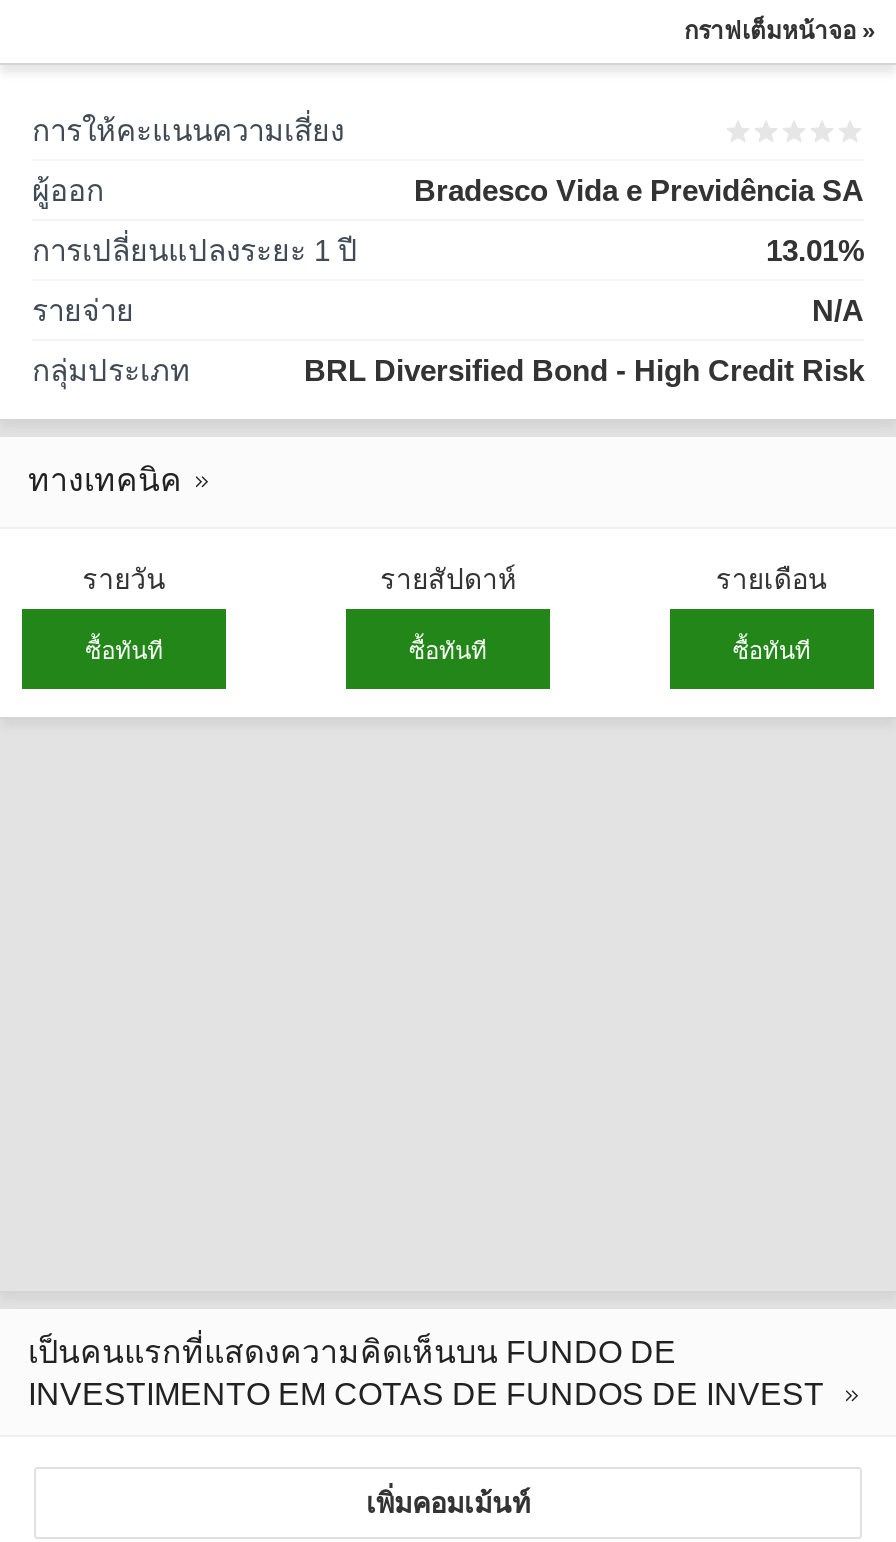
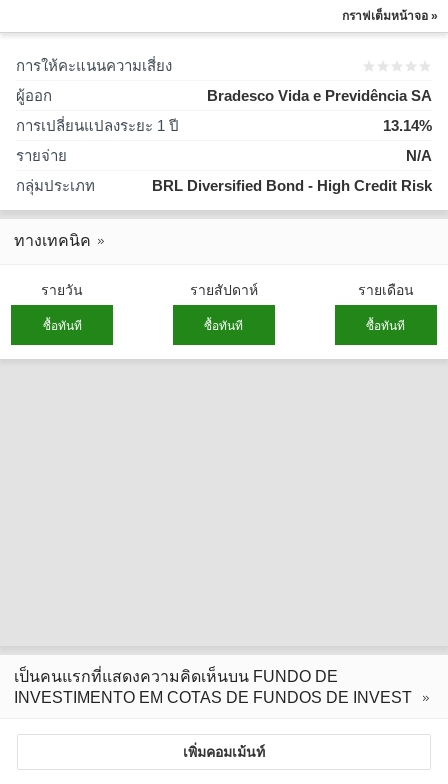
[766,233,864,267] 13.01% -> [383,117,432,134] 13.14%

